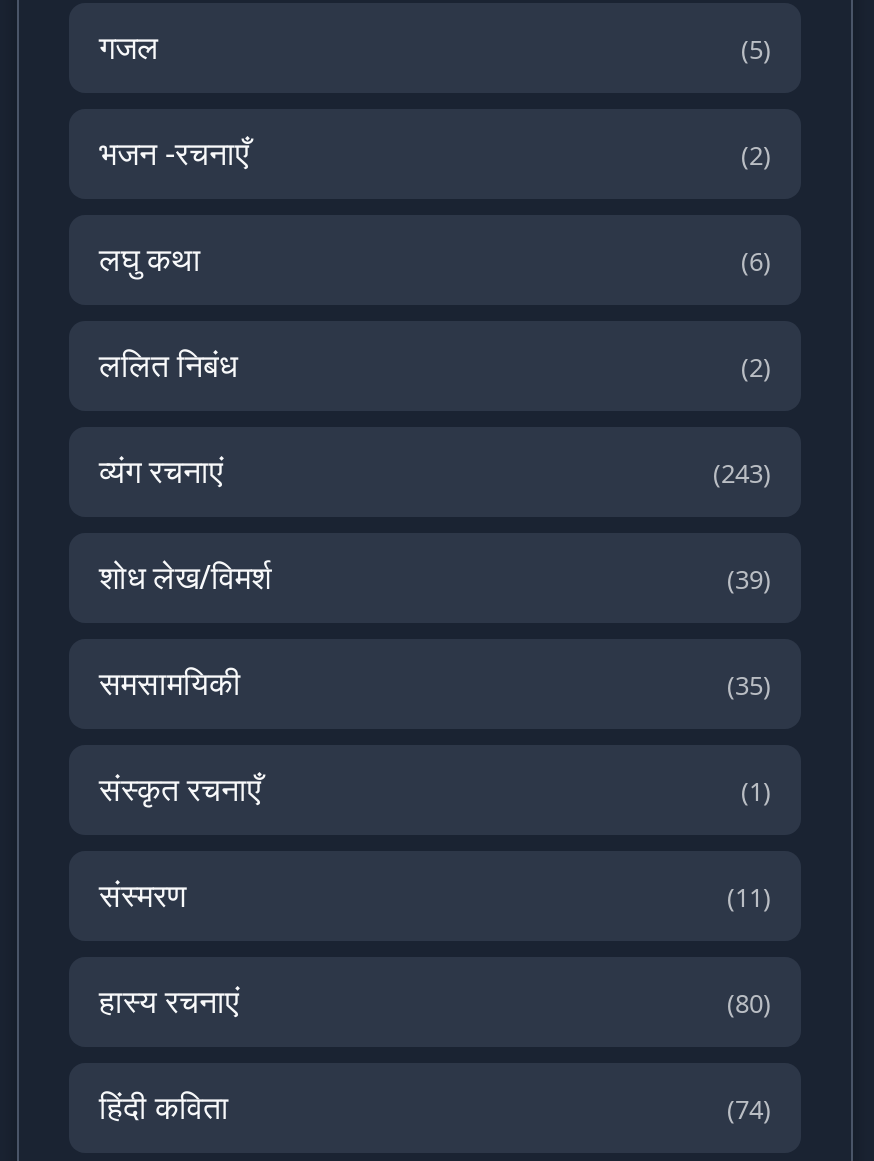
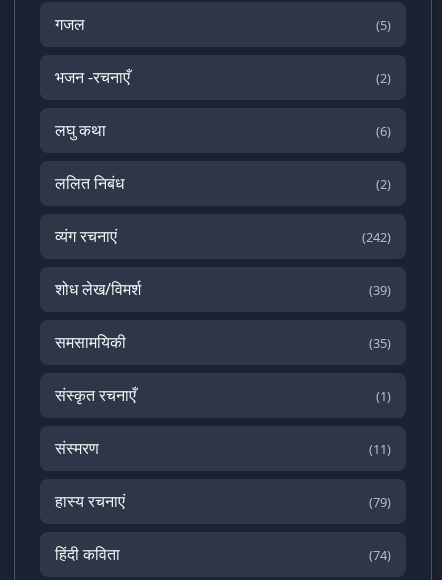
[713,454,771,490] (243) -> [362,227,391,245] (242)
[727,984,771,1020] (80) -> [369,492,391,510] (79)

